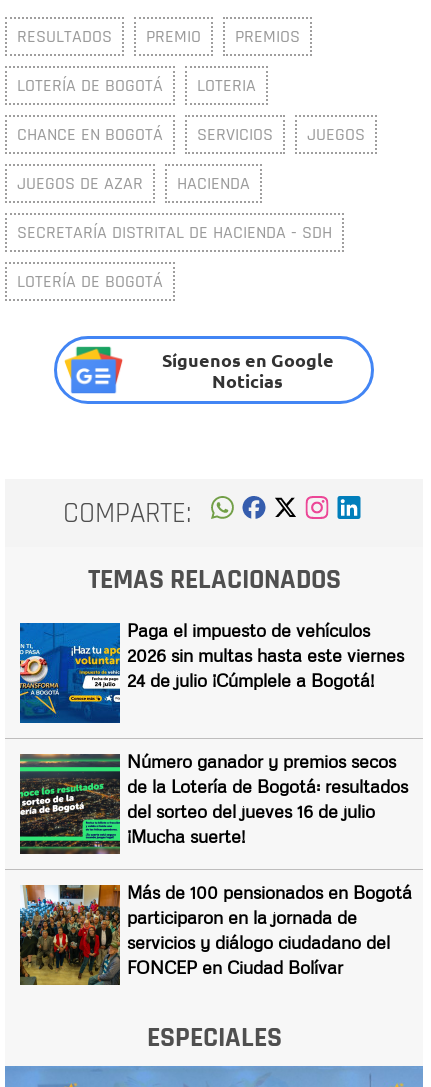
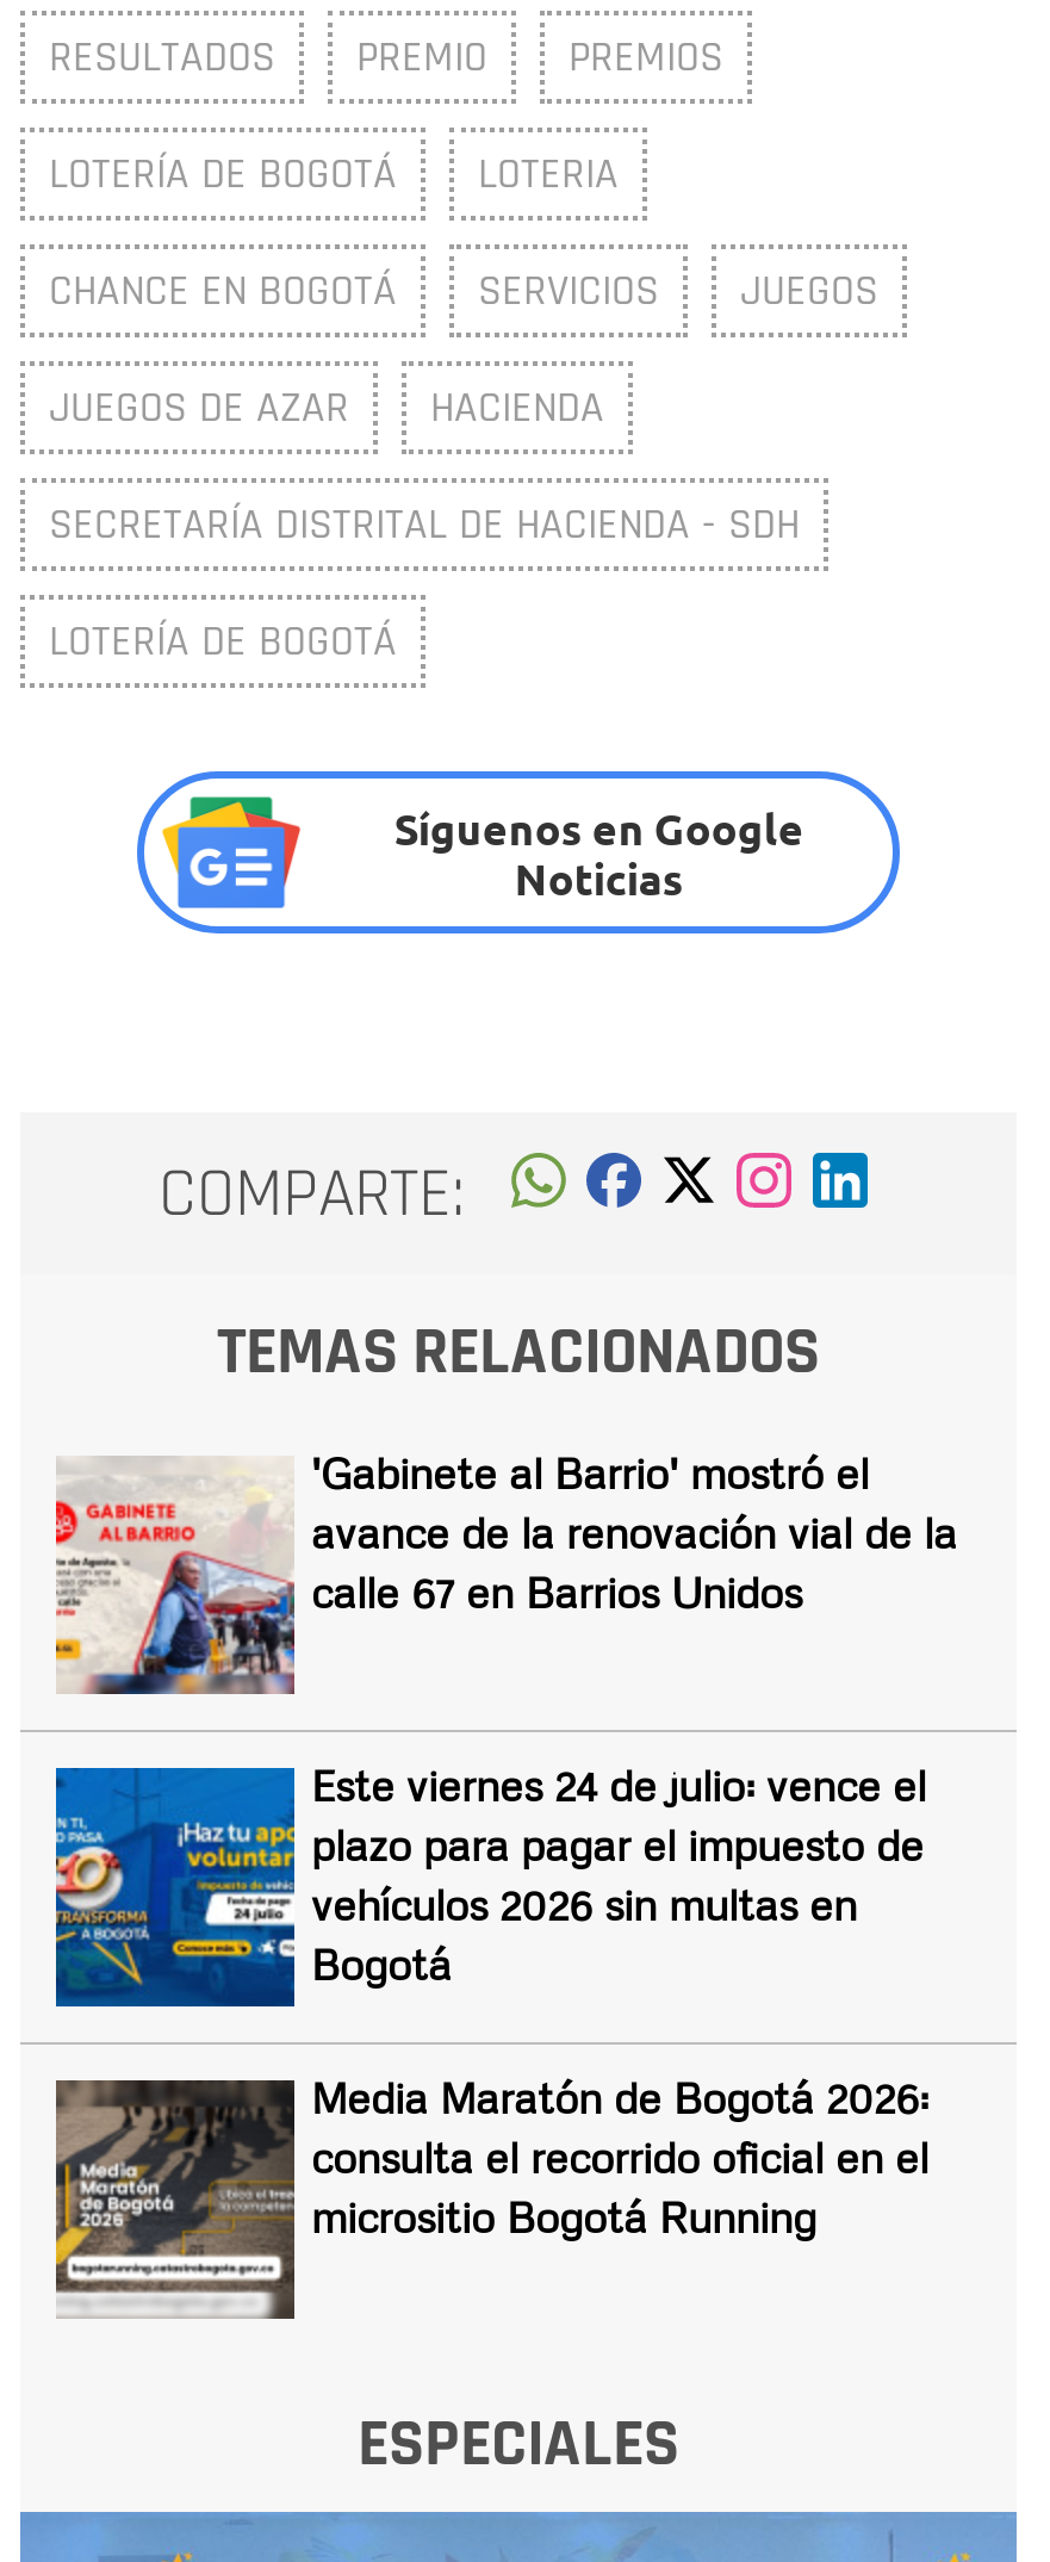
[19,619,404,724] [image] | Paga el impuesto de vehículos | 2026 sin multas hasta este viernes | 24 de julio ¡Cúmplele a Bogotá! -> [54,1447,957,1696] [image] | 'Gabinete al Barrio' mostró el | avance de la renovación vial de la | calle 67 en Barrios Unidos
[19,750,408,855] [image] | Número ganador y premios secos | de la Lotería de Bogotá: resultados | del sorteo del jueves 16 de julio | ¡Mucha suerte! -> [54,1759,926,2009] [image] | Este viernes 24 de julio: vence el | plazo para pagar el impuesto de | vehículos 2026 sin multas en | Bogotá
[19,881,412,986] [image] | Más de 100 pensionados en Bogotá | participaron en la jornada de | servicios y diálogo ciudadano del | FONCEP en Ciudad Bolívar -> [54,2072,928,2319] [image] | Media Maratón de Bogotá 2026: | consulta el recorrido oficial en el | micrositio Bogotá Running

